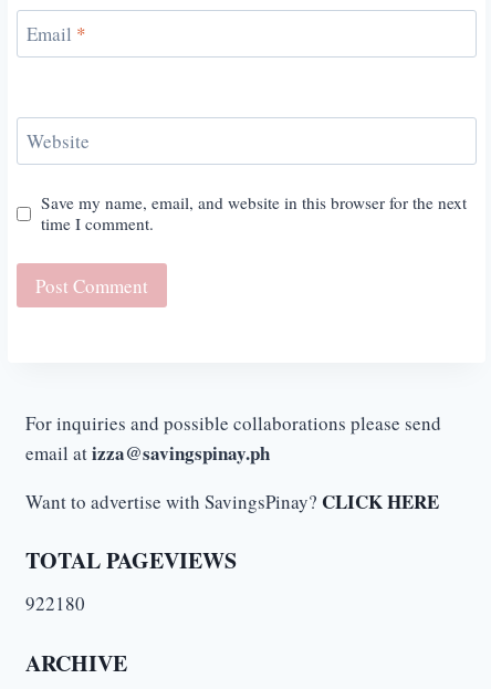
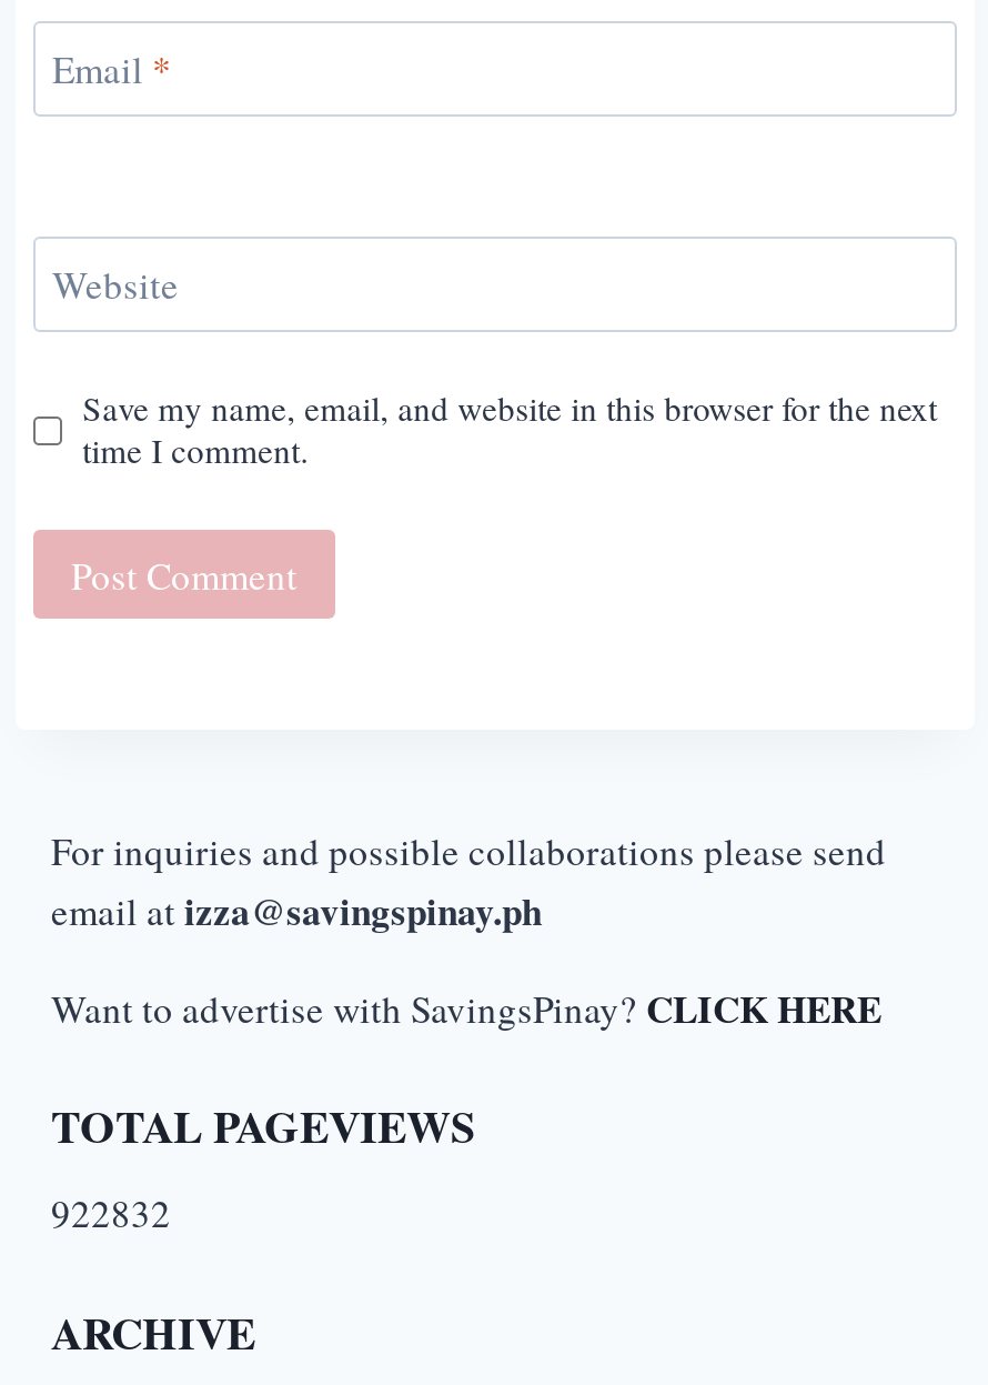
[25,591,85,616] 922180 -> [51,1188,171,1239] 922832

